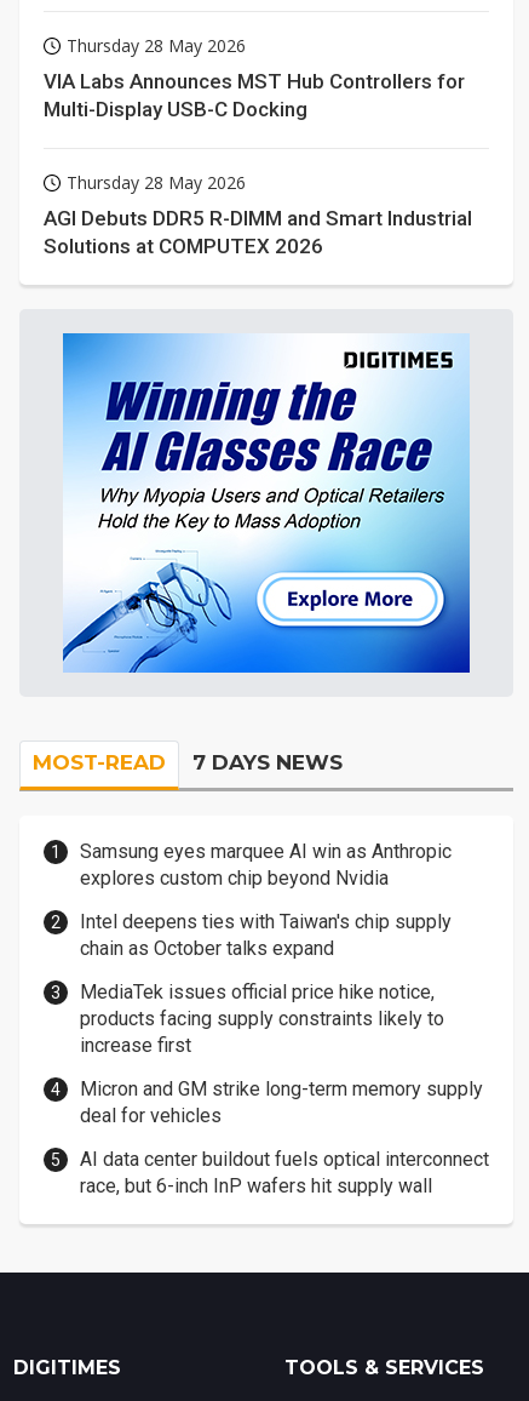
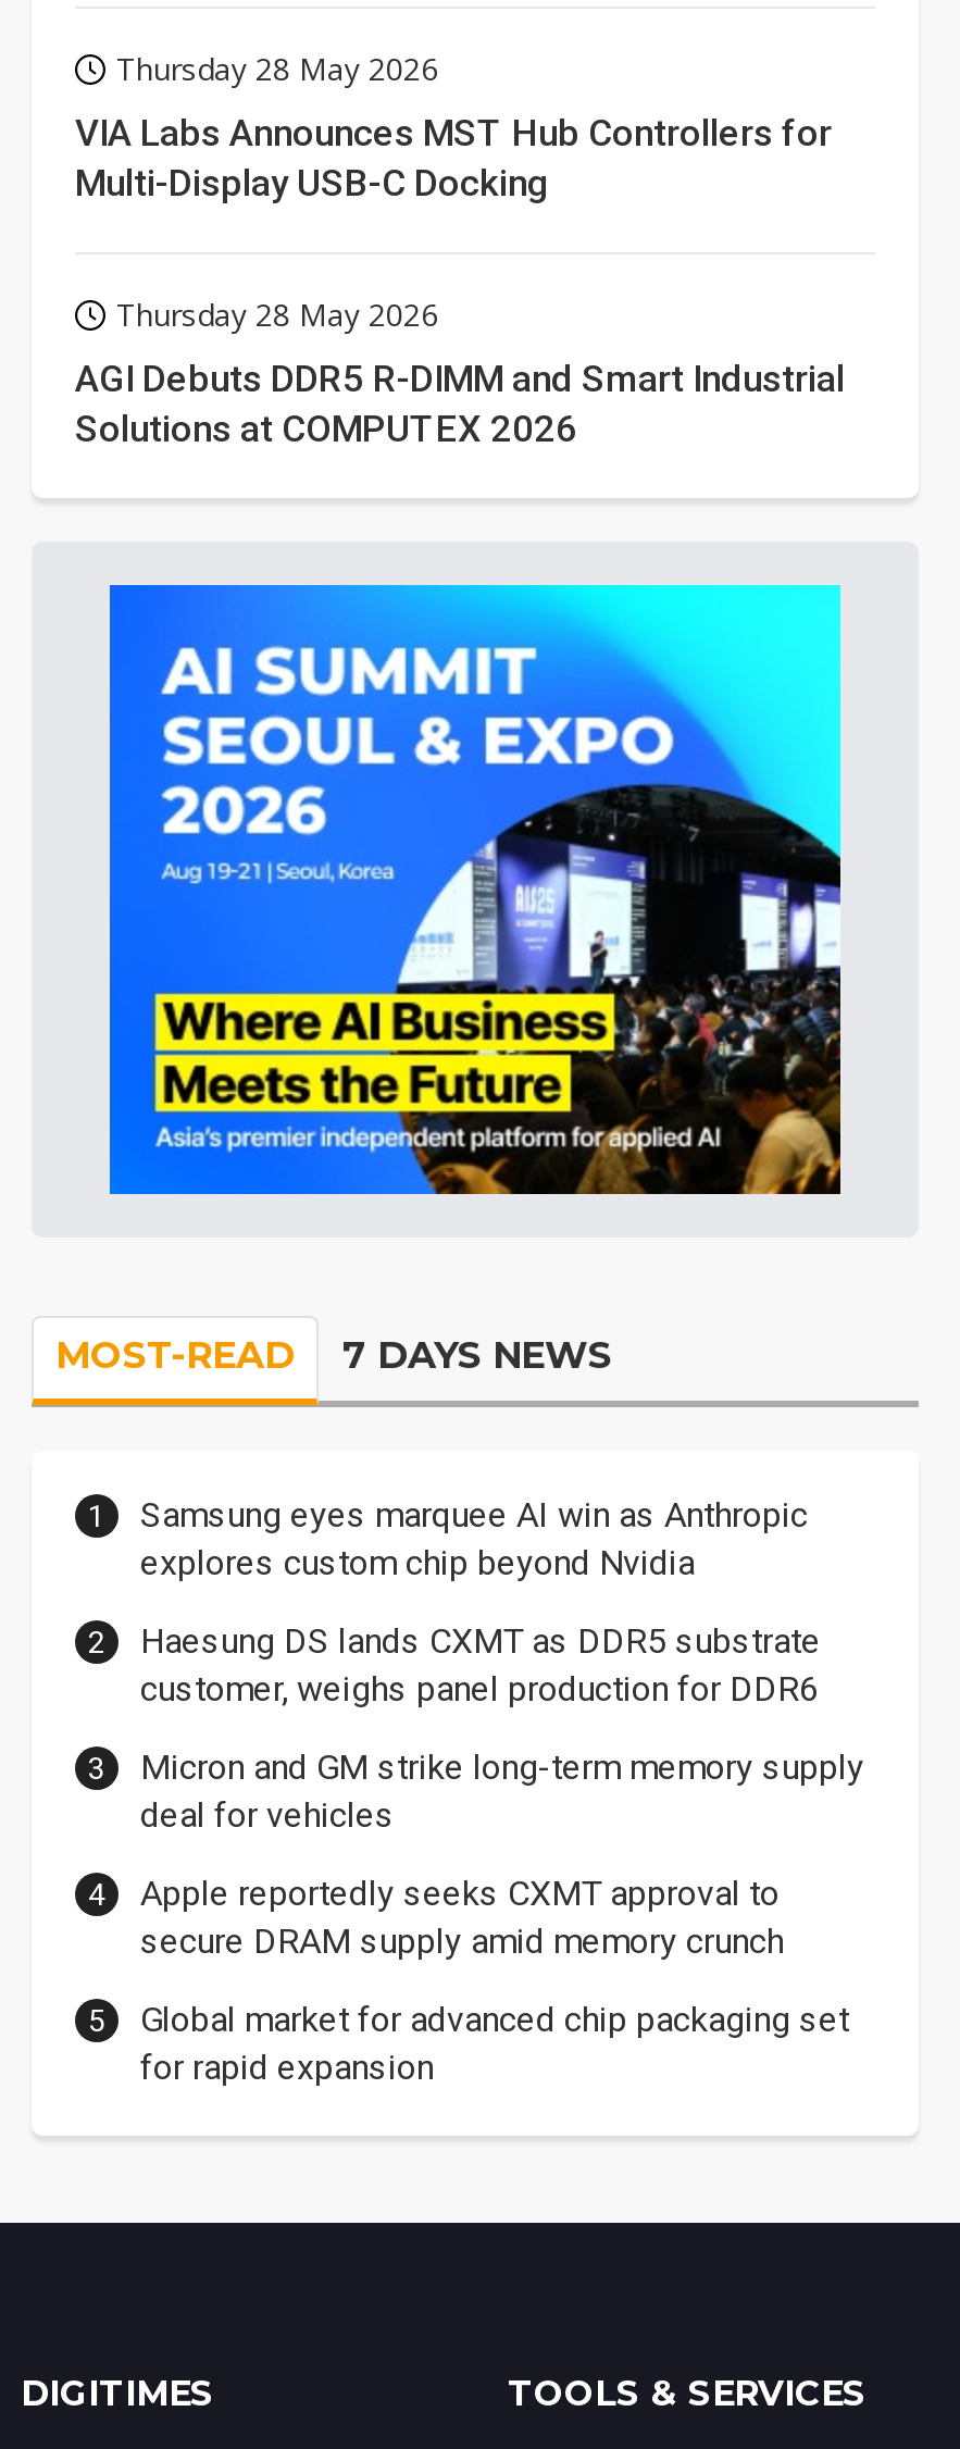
[63,333,471,674] [image] -> [108,583,843,1196] [image]
[80,910,452,1056] Intel deepens ties with Taiwan's chip supply | chain as October talks expand | MediaTek issues official price hike notice, | products facing supply constraints likely to | increase first -> [140,1619,821,1709] Haesung DS lands CXMT as DDR5 substrate | customer, weighs panel production for DDR6
moved [80,1077,483,1127] -> [140,1746,864,1835]: Micron and GM strike long-term memory supply | deal for vehicles
[80,1147,489,1197] AI data center buildout fuels optical interconnect | race, but 6-inch InP wafers hit supply wall -> [140,1872,849,2087] Apple reportedly seeks CXMT approval to | secure DRAM supply amid memory crunch | Global market for advanced chip packaging set | for rapid expansion

